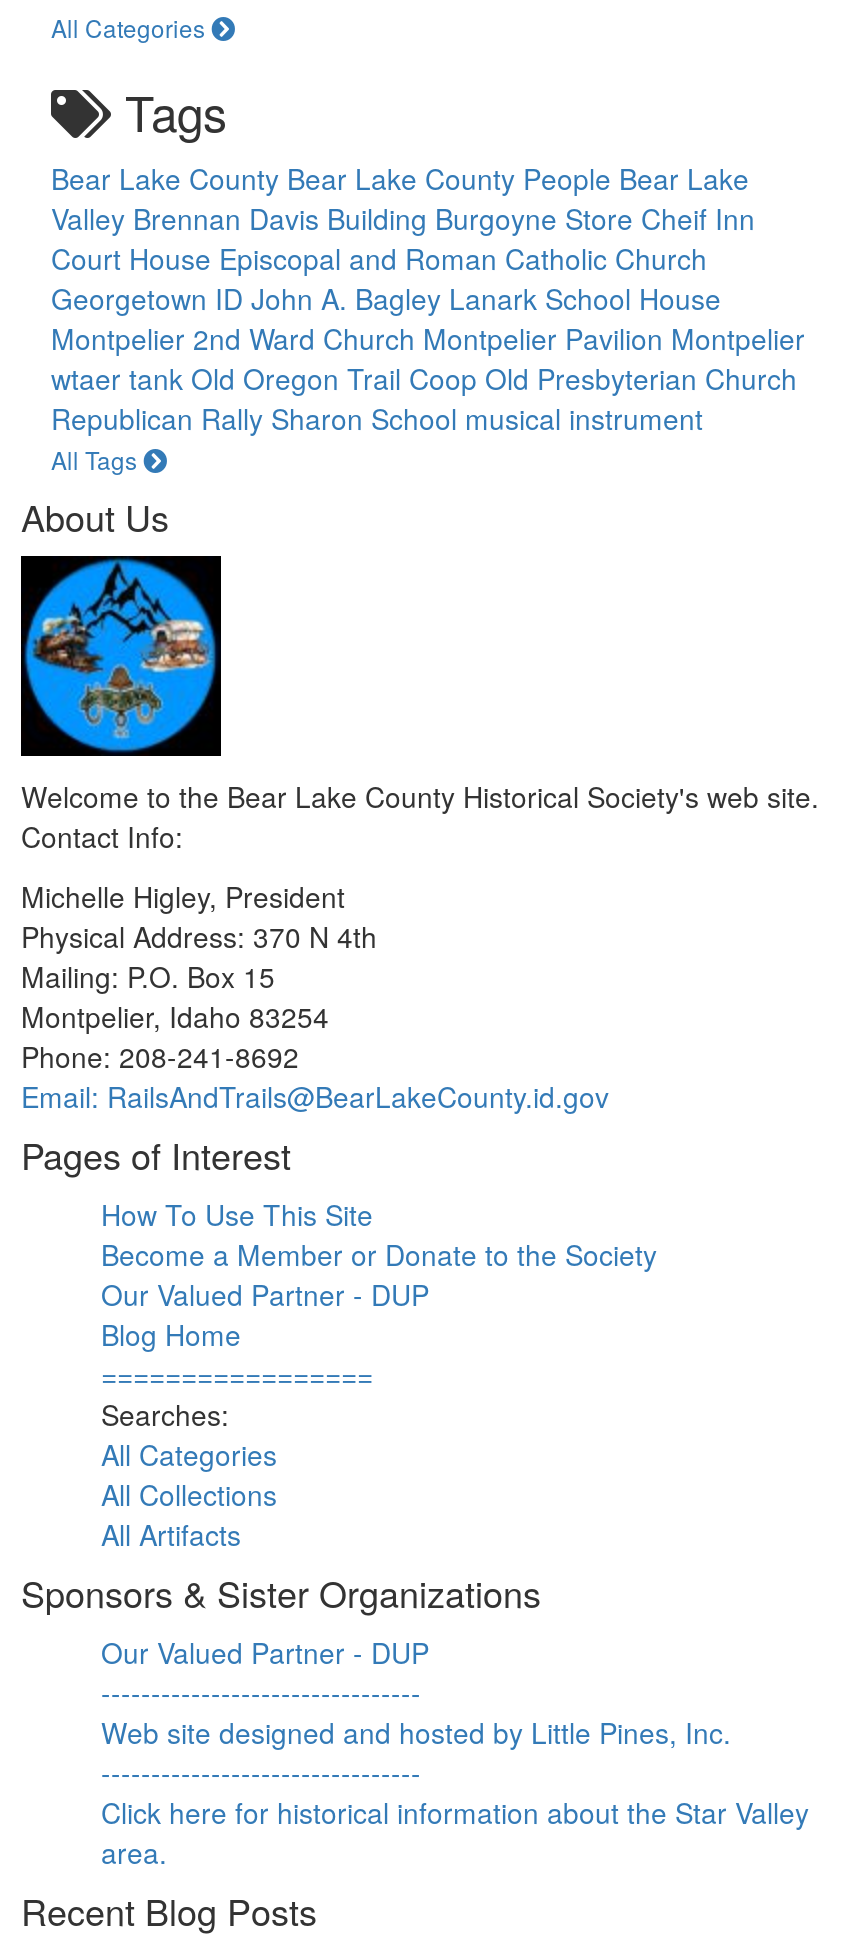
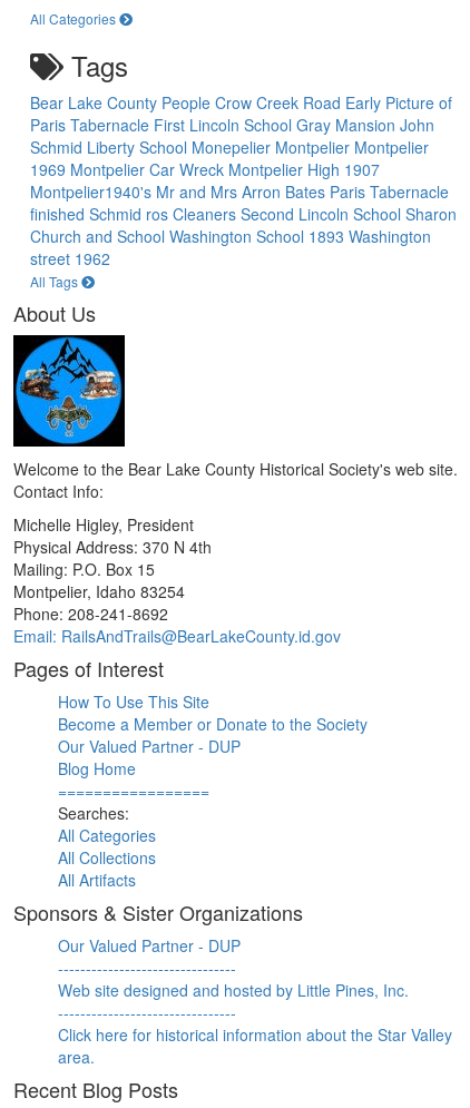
[51,158,805,438] Bear Lake County Bear Lake County People Bear Lake | Valley Brennan Davis Building Burgoyne Store Cheif Inn | Court House Episcopal and Roman Catholic Church | Georgetown ID John A. Bagley Lanark School House | Montpelier 2nd Ward Church Montpelier Pavilion Montpelier | wtaer tank Old Oregon Trail Coop Old Presbyterian Church | Republican Rally Sharon School musical instrument -> [30,91,457,269] Bear Lake County People Crow Creek Road Early Picture of | Paris Tabernacle First Lincoln School Gray Mansion John | Schmid Liberty School Monepelier Montpelier Montpelier | 1969 Montpelier Car Wreck Montpelier High 1907 | Montpelier1940's Mr and Mrs Arron Bates Paris Tabernacle | finished Schmid ros Cleaners Second Lincoln School Sharon | Church and School Washington School 1893 Washington | street 1962

